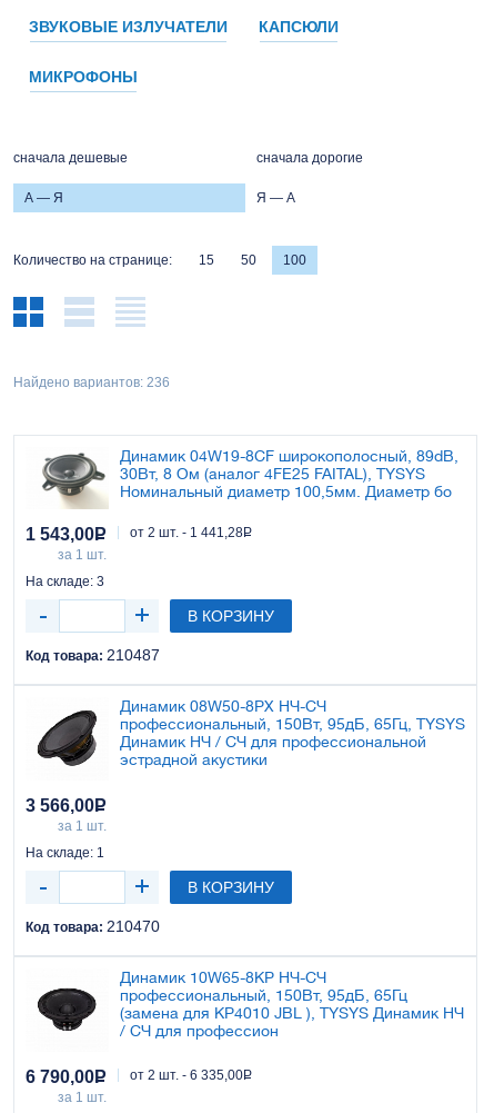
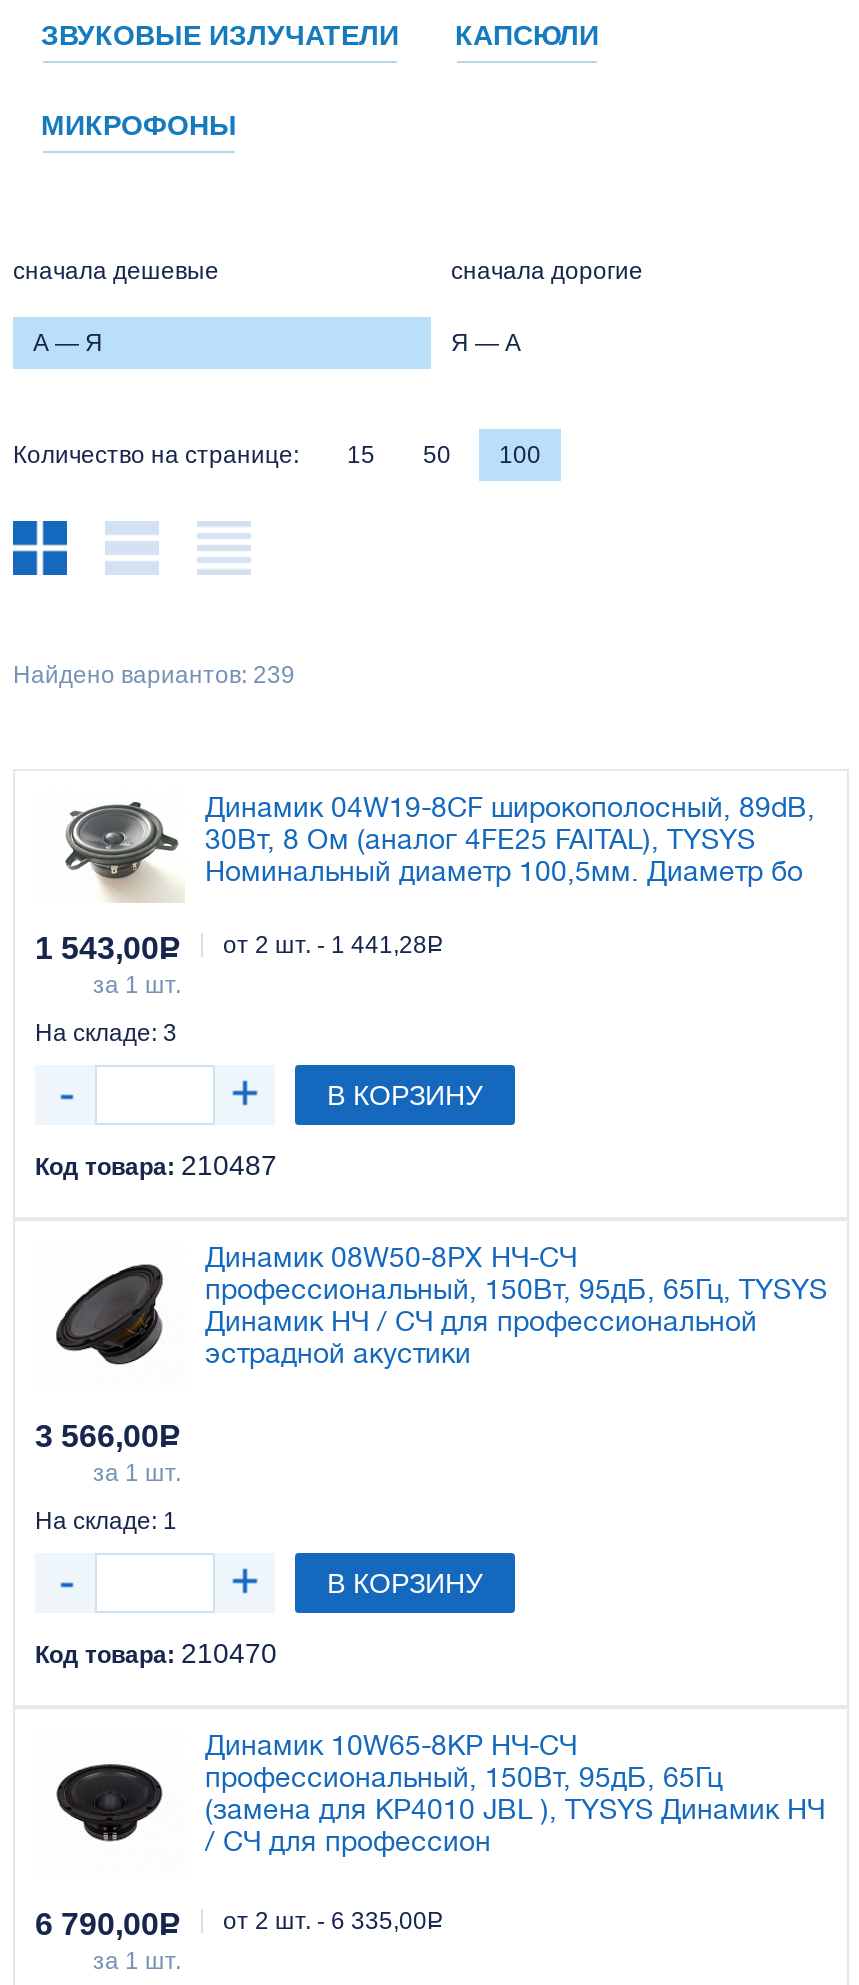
[13,375,170,390] Найдено вариантов: 236 -> [13,661,295,689] Найдено вариантов: 239

